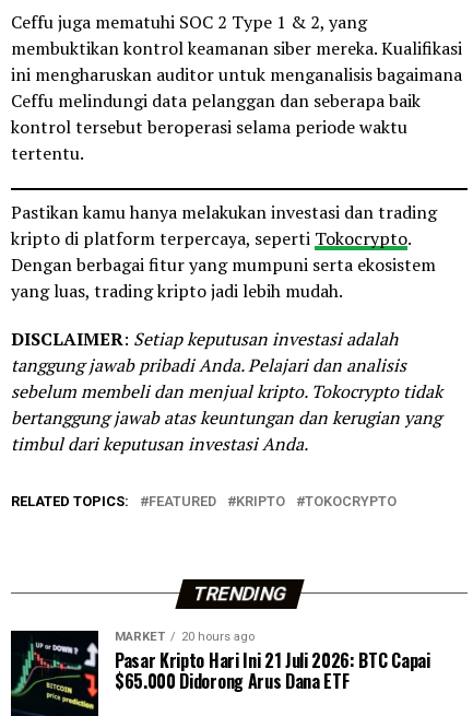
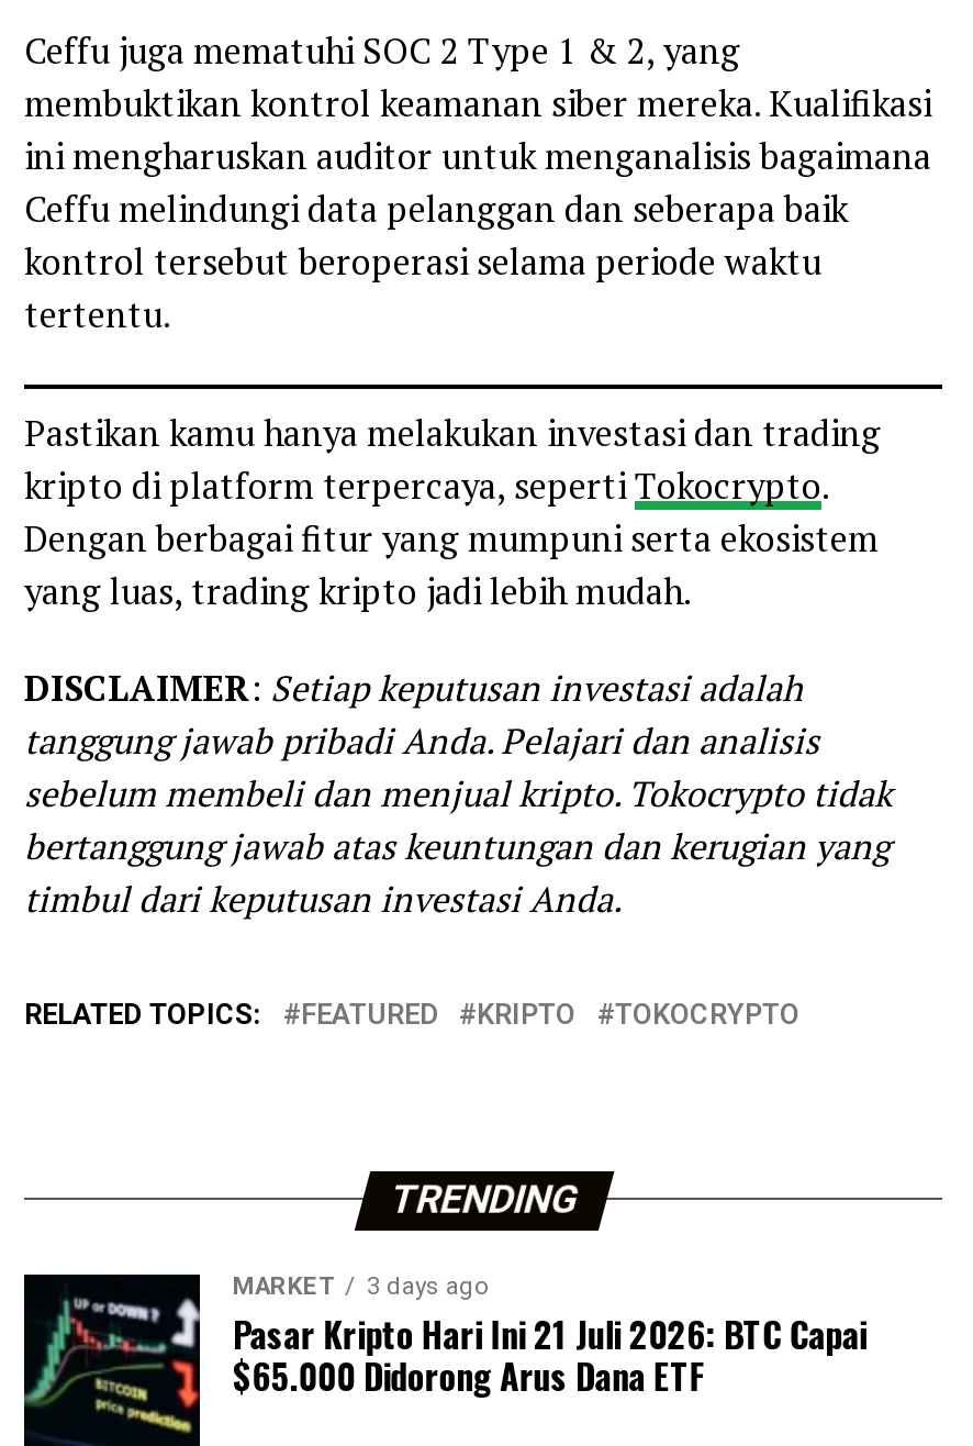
[115,630,255,644] MARKET 20 hours ago -> [233,1272,488,1301] MARKET 3 days ago

